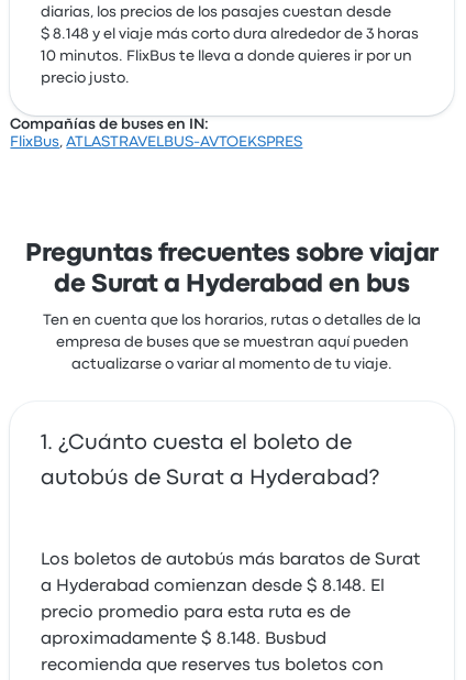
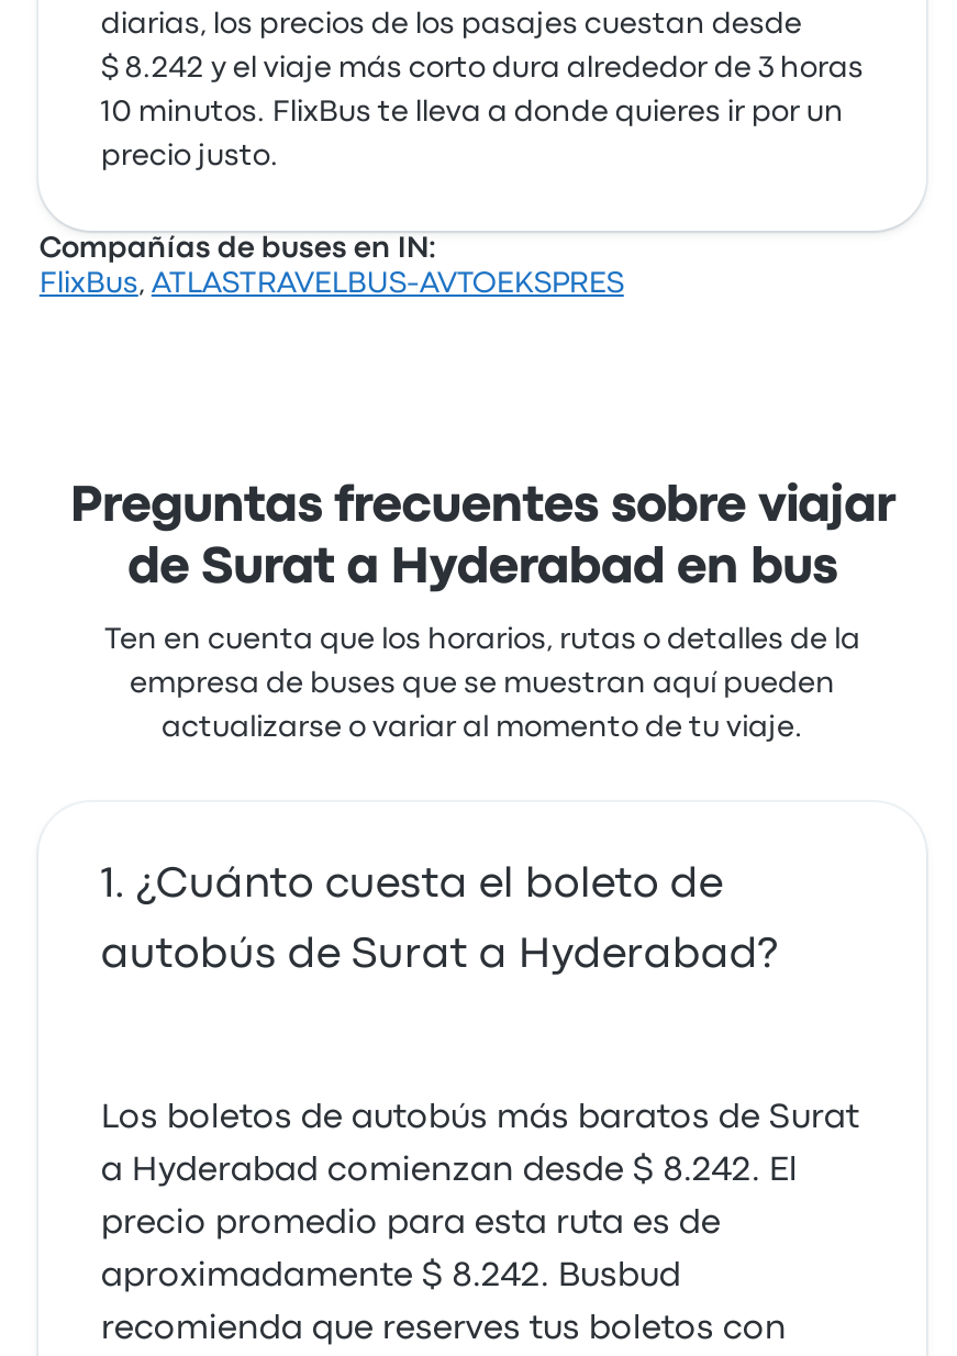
[41,28,419,41] $ 8.148 y el viaje más corto dura alrededor de 3 horas -> [101,55,863,81] $ 8.242 y el viaje más corto dura alrededor de 3 horas
[41,579,385,594] a Hyderabad comienzan desde $ 8.148. El -> [101,1156,797,1187] a Hyderabad comienzan desde $ 8.242. El
[41,632,327,647] aproximadamente $ 8.148. Busbud -> [101,1261,681,1292] aproximadamente $ 8.242. Busbud

